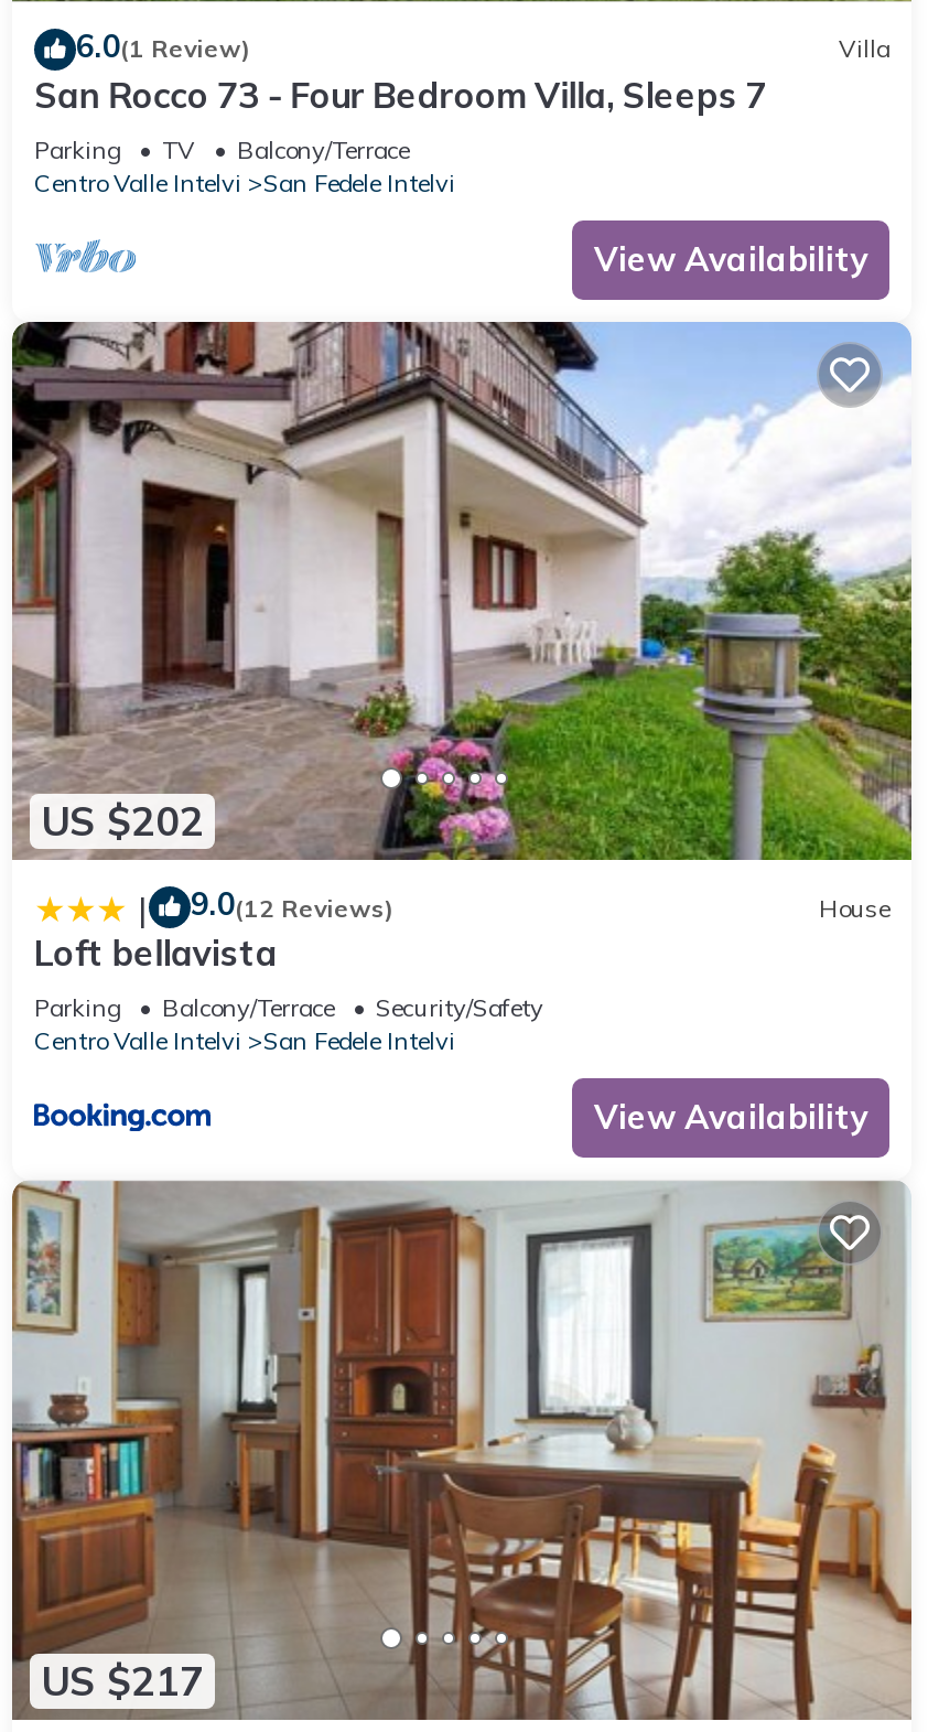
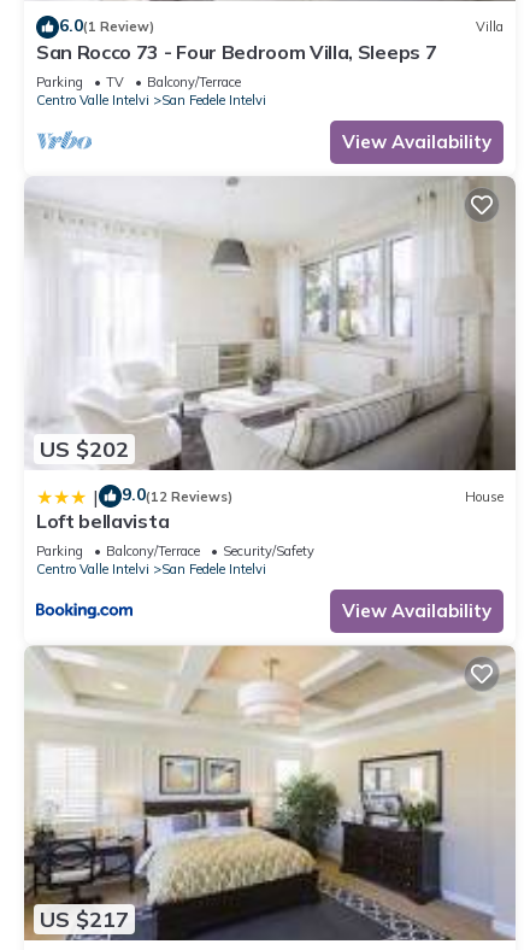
[10,320,914,862] [image] -> [24,175,516,471] [image]
[10,1180,911,1720] [image] -> [24,645,516,942] [image]

